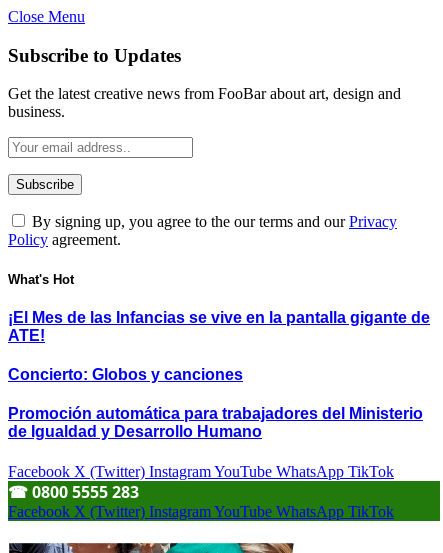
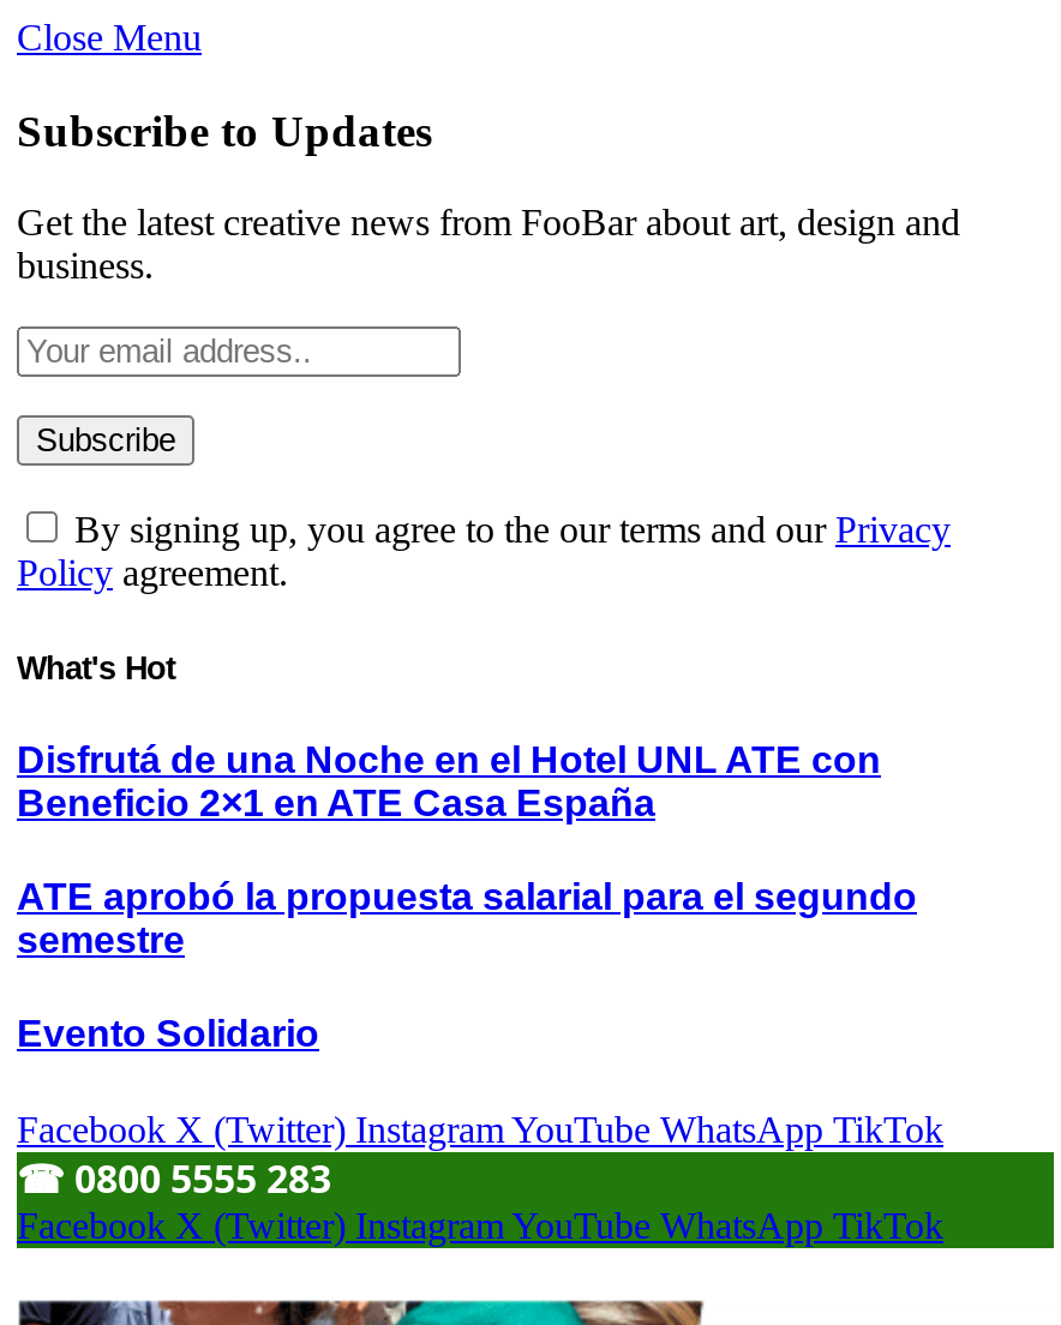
[8,309,430,344] ¡El Mes de las Infancias se vive en la pantalla gigante de | ATE! -> [17,739,881,823] Disfrutá de una Noche en el Hotel UNL ATE con | Beneficio 2×1 en ATE Casa España
[8,366,243,383] Concierto: Globos y canciones -> [17,876,917,960] ATE aprobó la propuesta salarial para el segundo | semestre
[8,405,423,440] Promoción automática para trabajadores del Ministerio | de Igualdad y Desarrollo Humano -> [17,1014,319,1054] Evento Solidario

